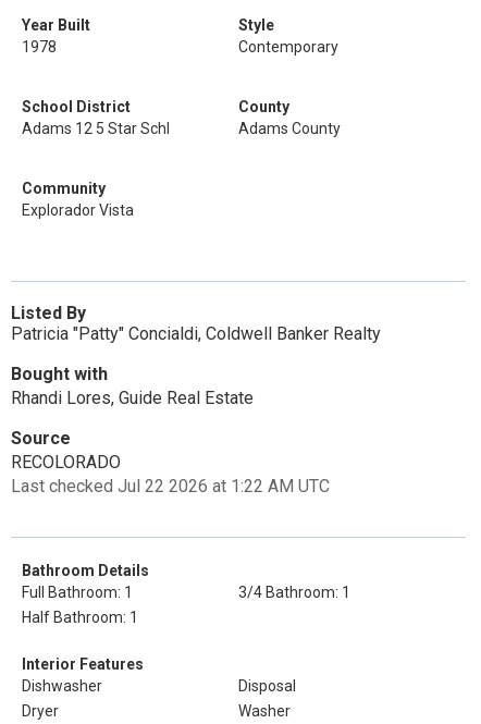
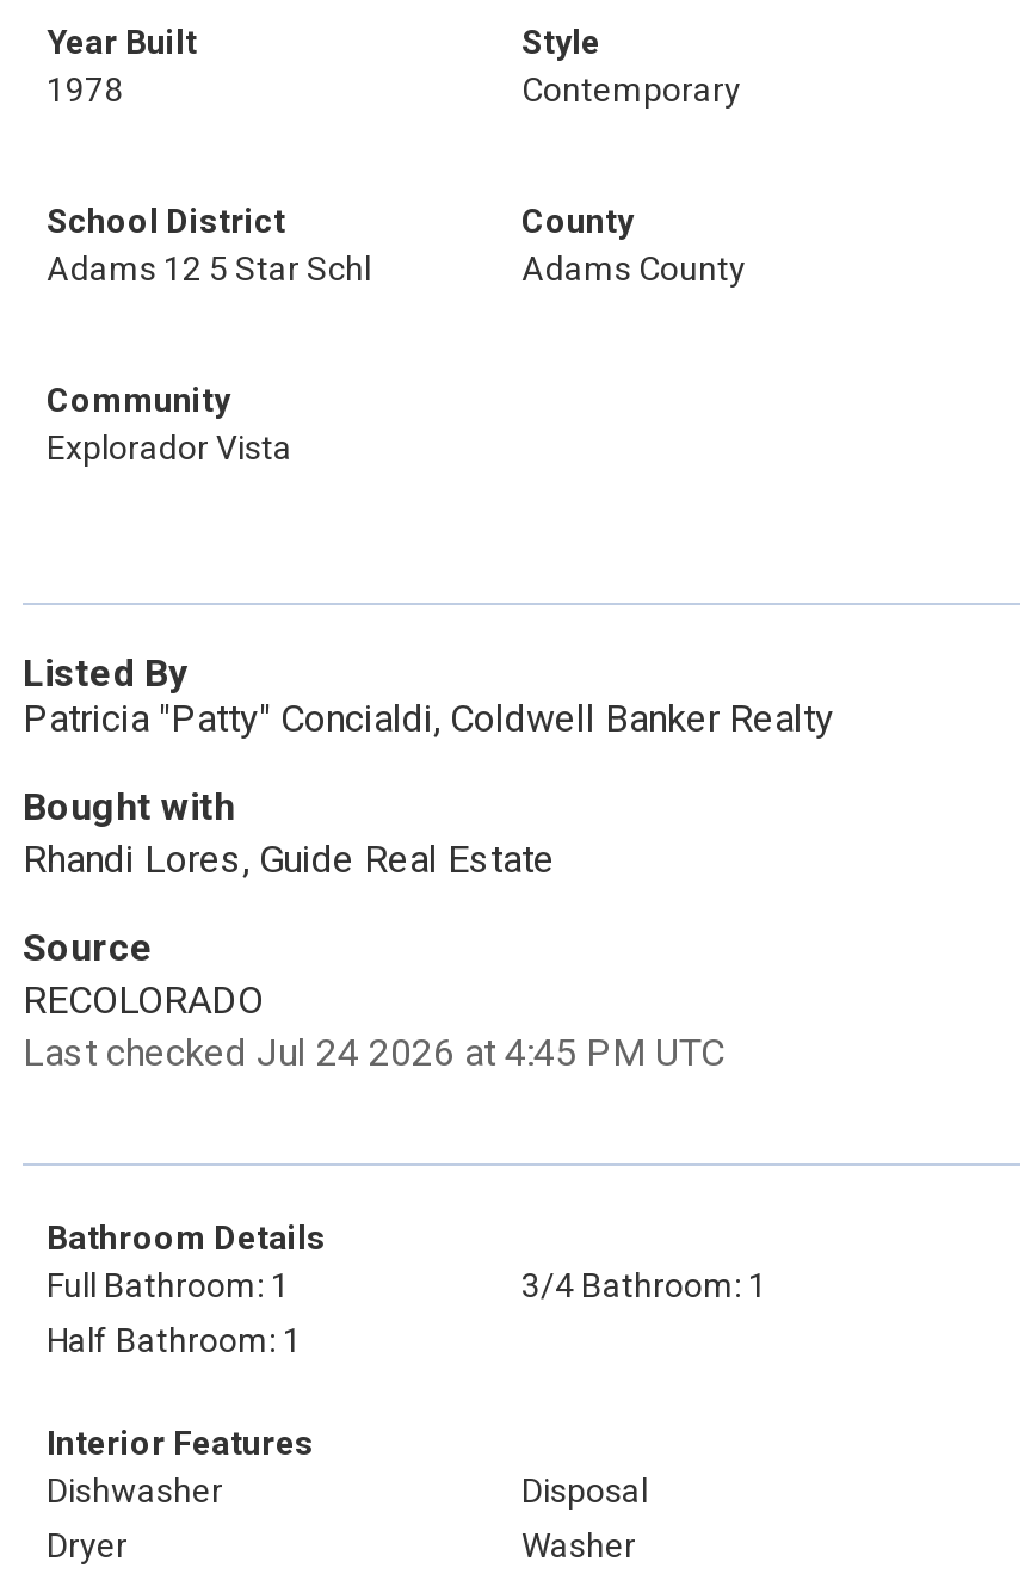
[11,476,330,496] Last checked Jul 22 2026 at 1:22 AM UTC -> [23,1030,724,1075] Last checked Jul 24 2026 at 4:45 PM UTC

